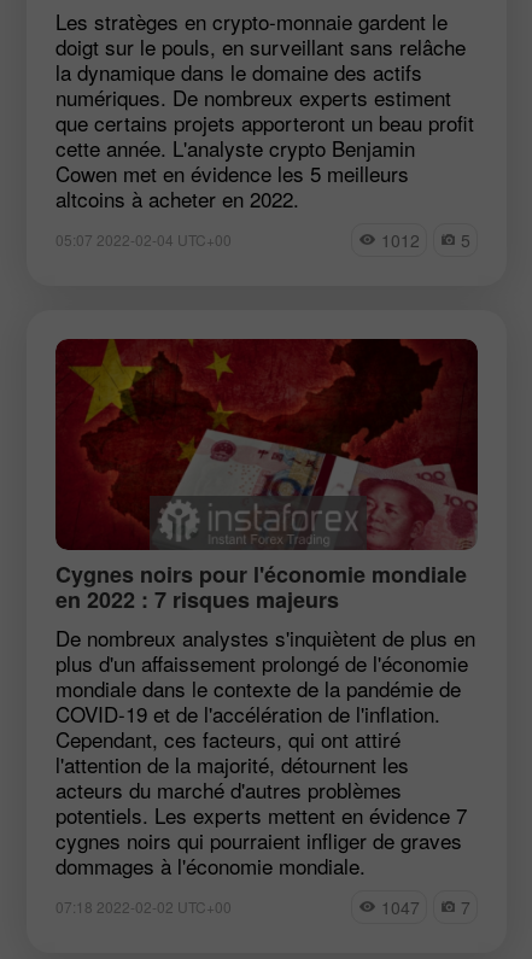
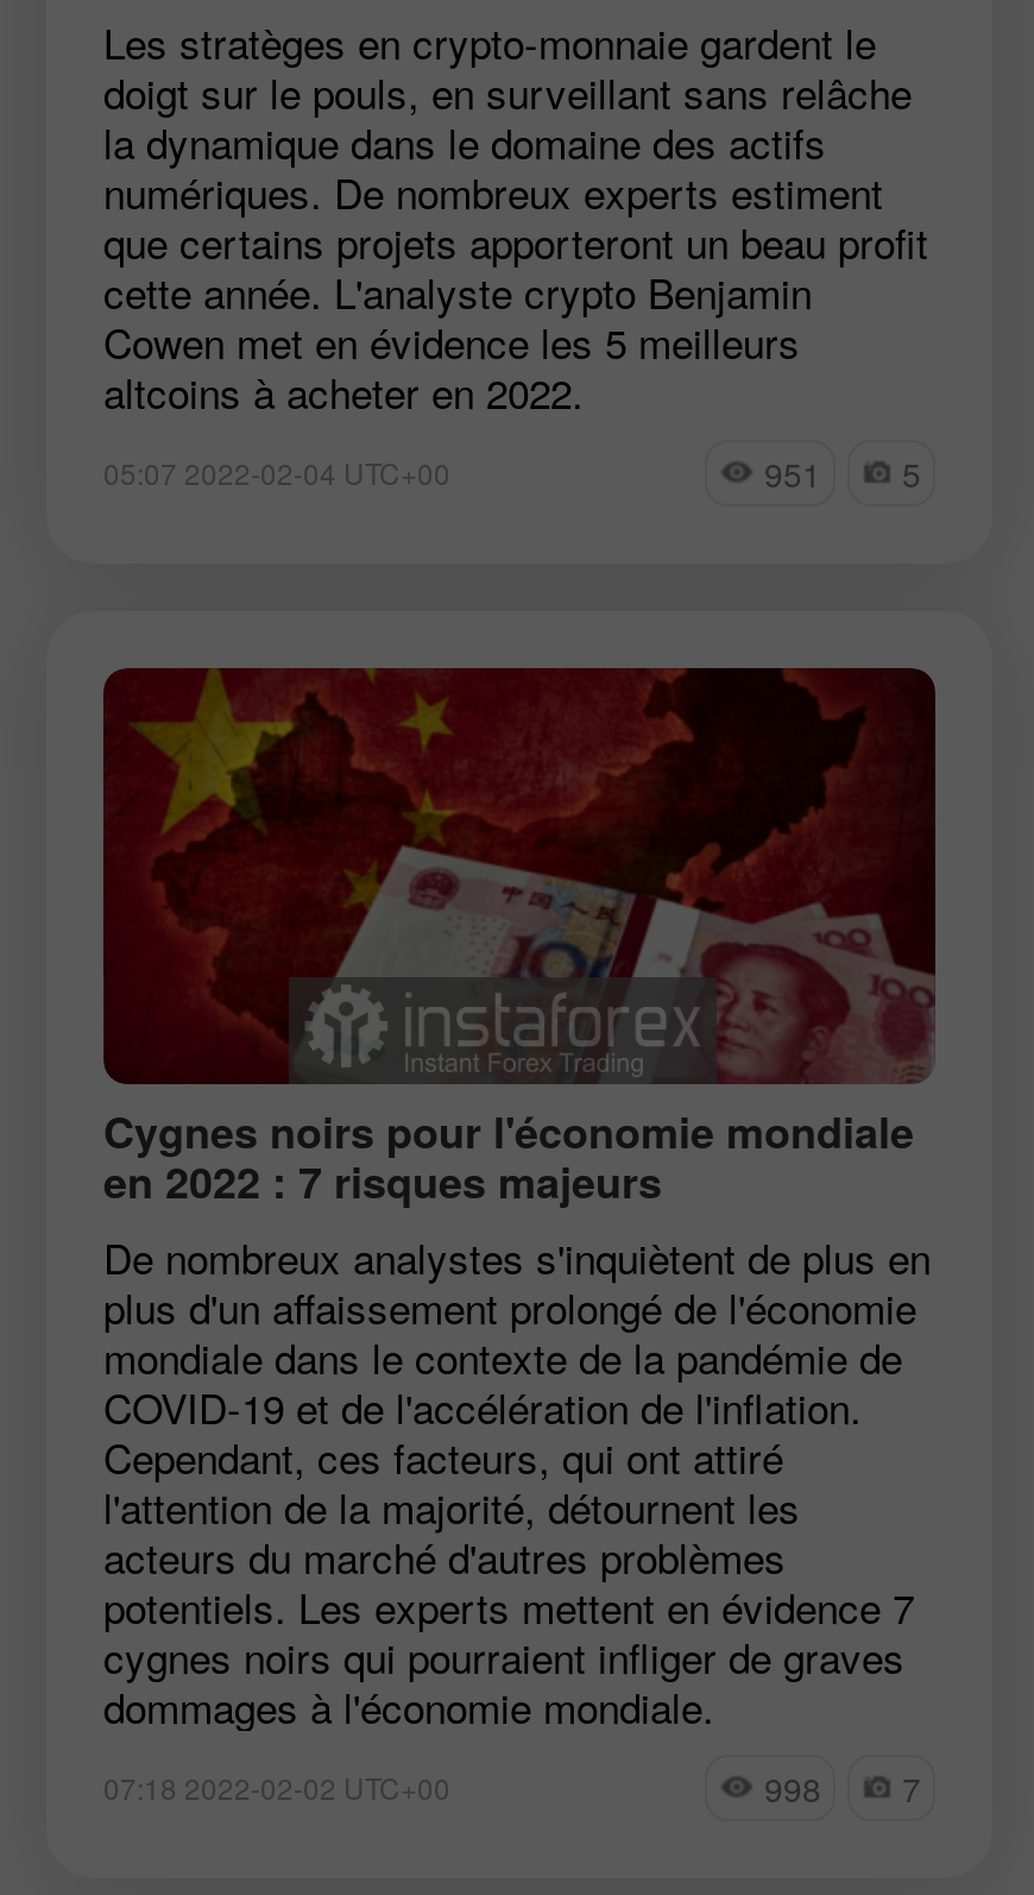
[381,228,470,252] 1012 5 -> [764,449,921,497] 951 5
[381,895,470,919] 1047 7 -> [764,1764,921,1812] 998 7

